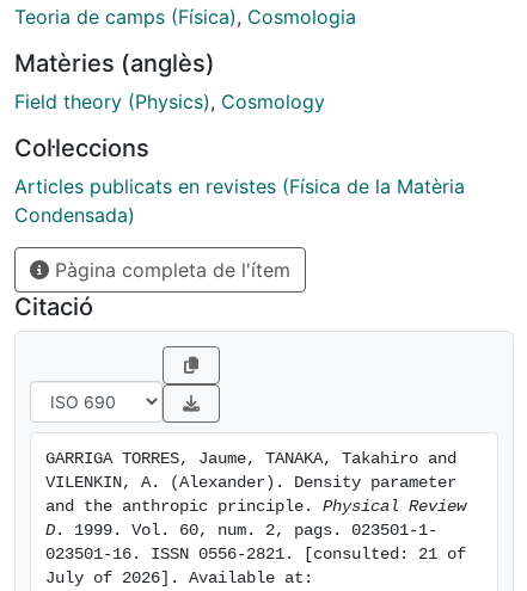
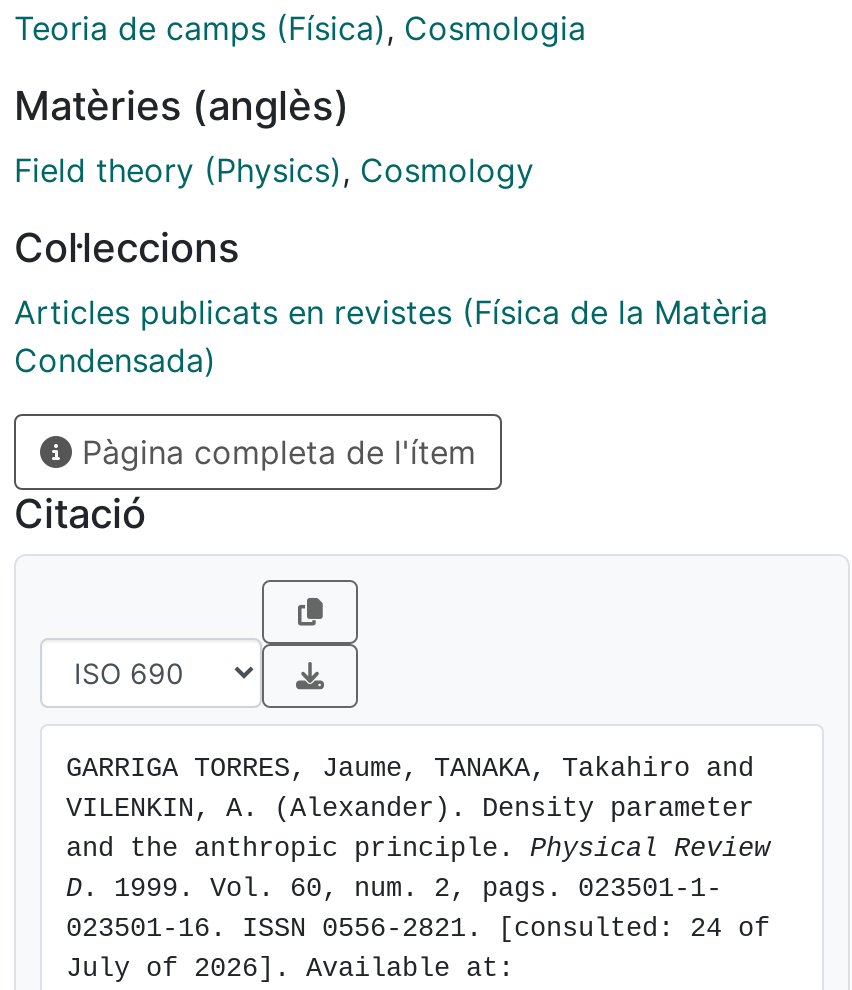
[45,546,466,564] 023501-16. ISSN 0556-2821. [consulted: 21 of -> [66,915,770,945] 023501-16. ISSN 0556-2821. [consulted: 24 of

